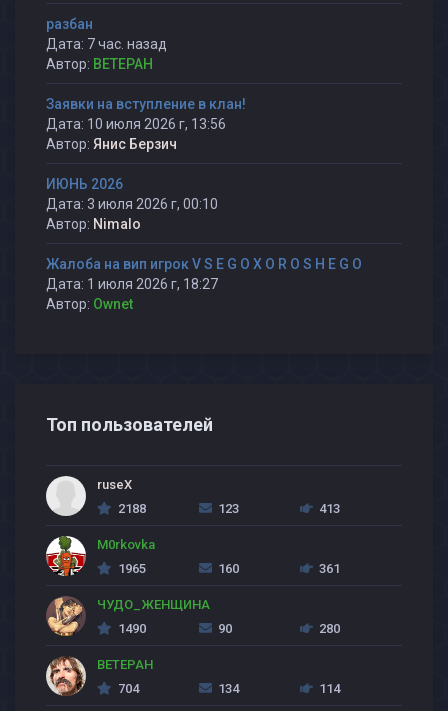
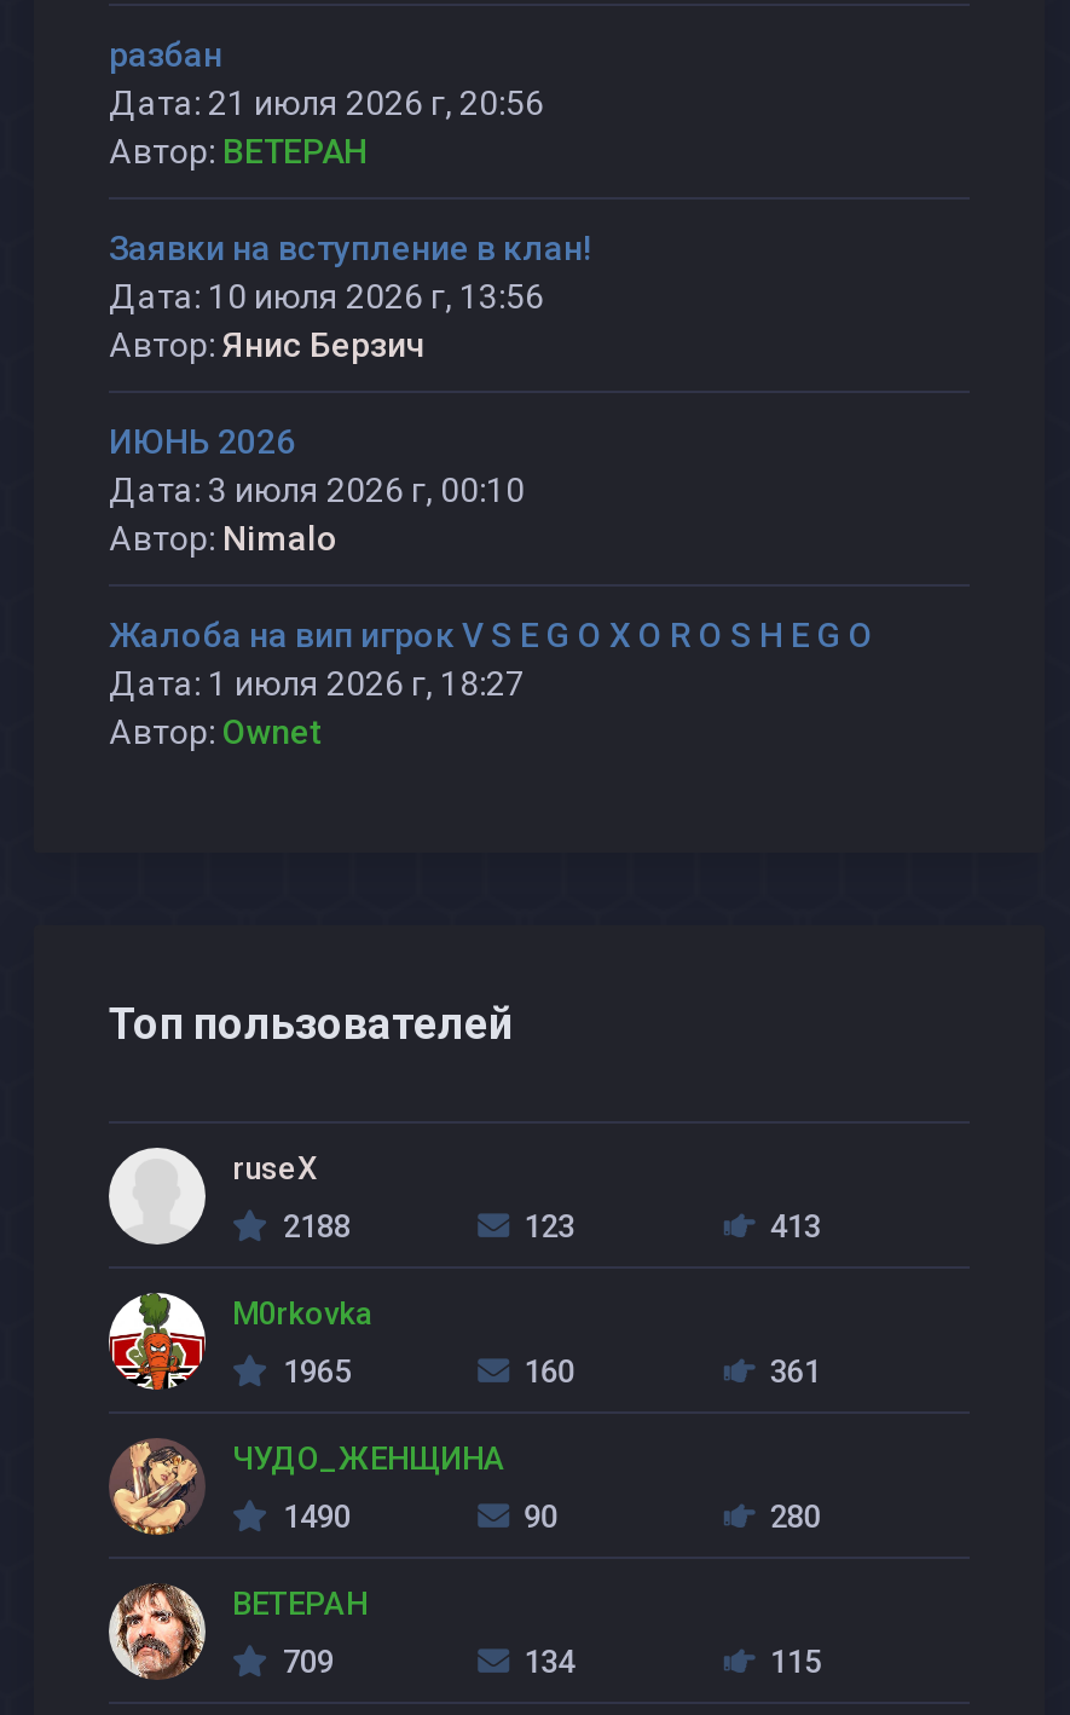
[46,36,167,52] Дата: 7 час. назад -> [109,83,544,122] Дата: 21 июля 2026 г, 20:56
[115,681,139,696] 704 -> [276,1644,334,1680] 709
[316,681,340,696] 114 -> [762,1644,820,1680] 115

